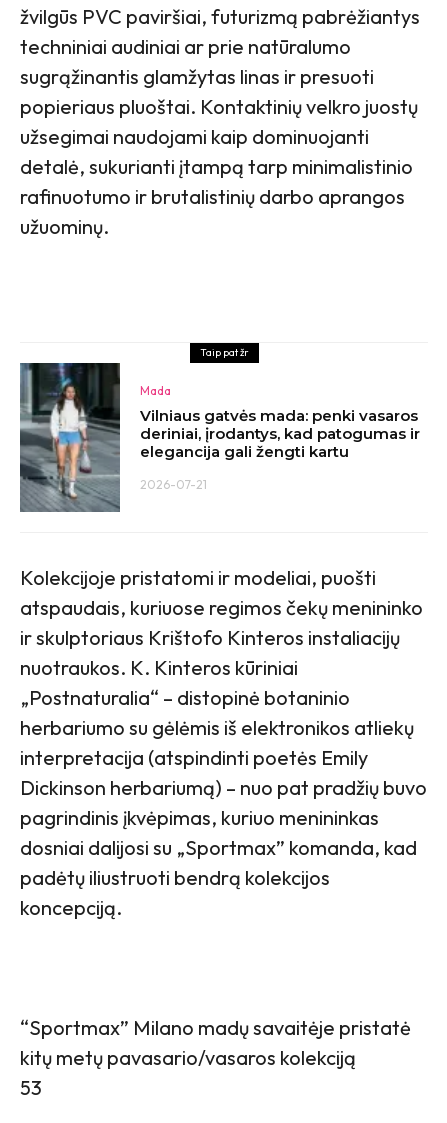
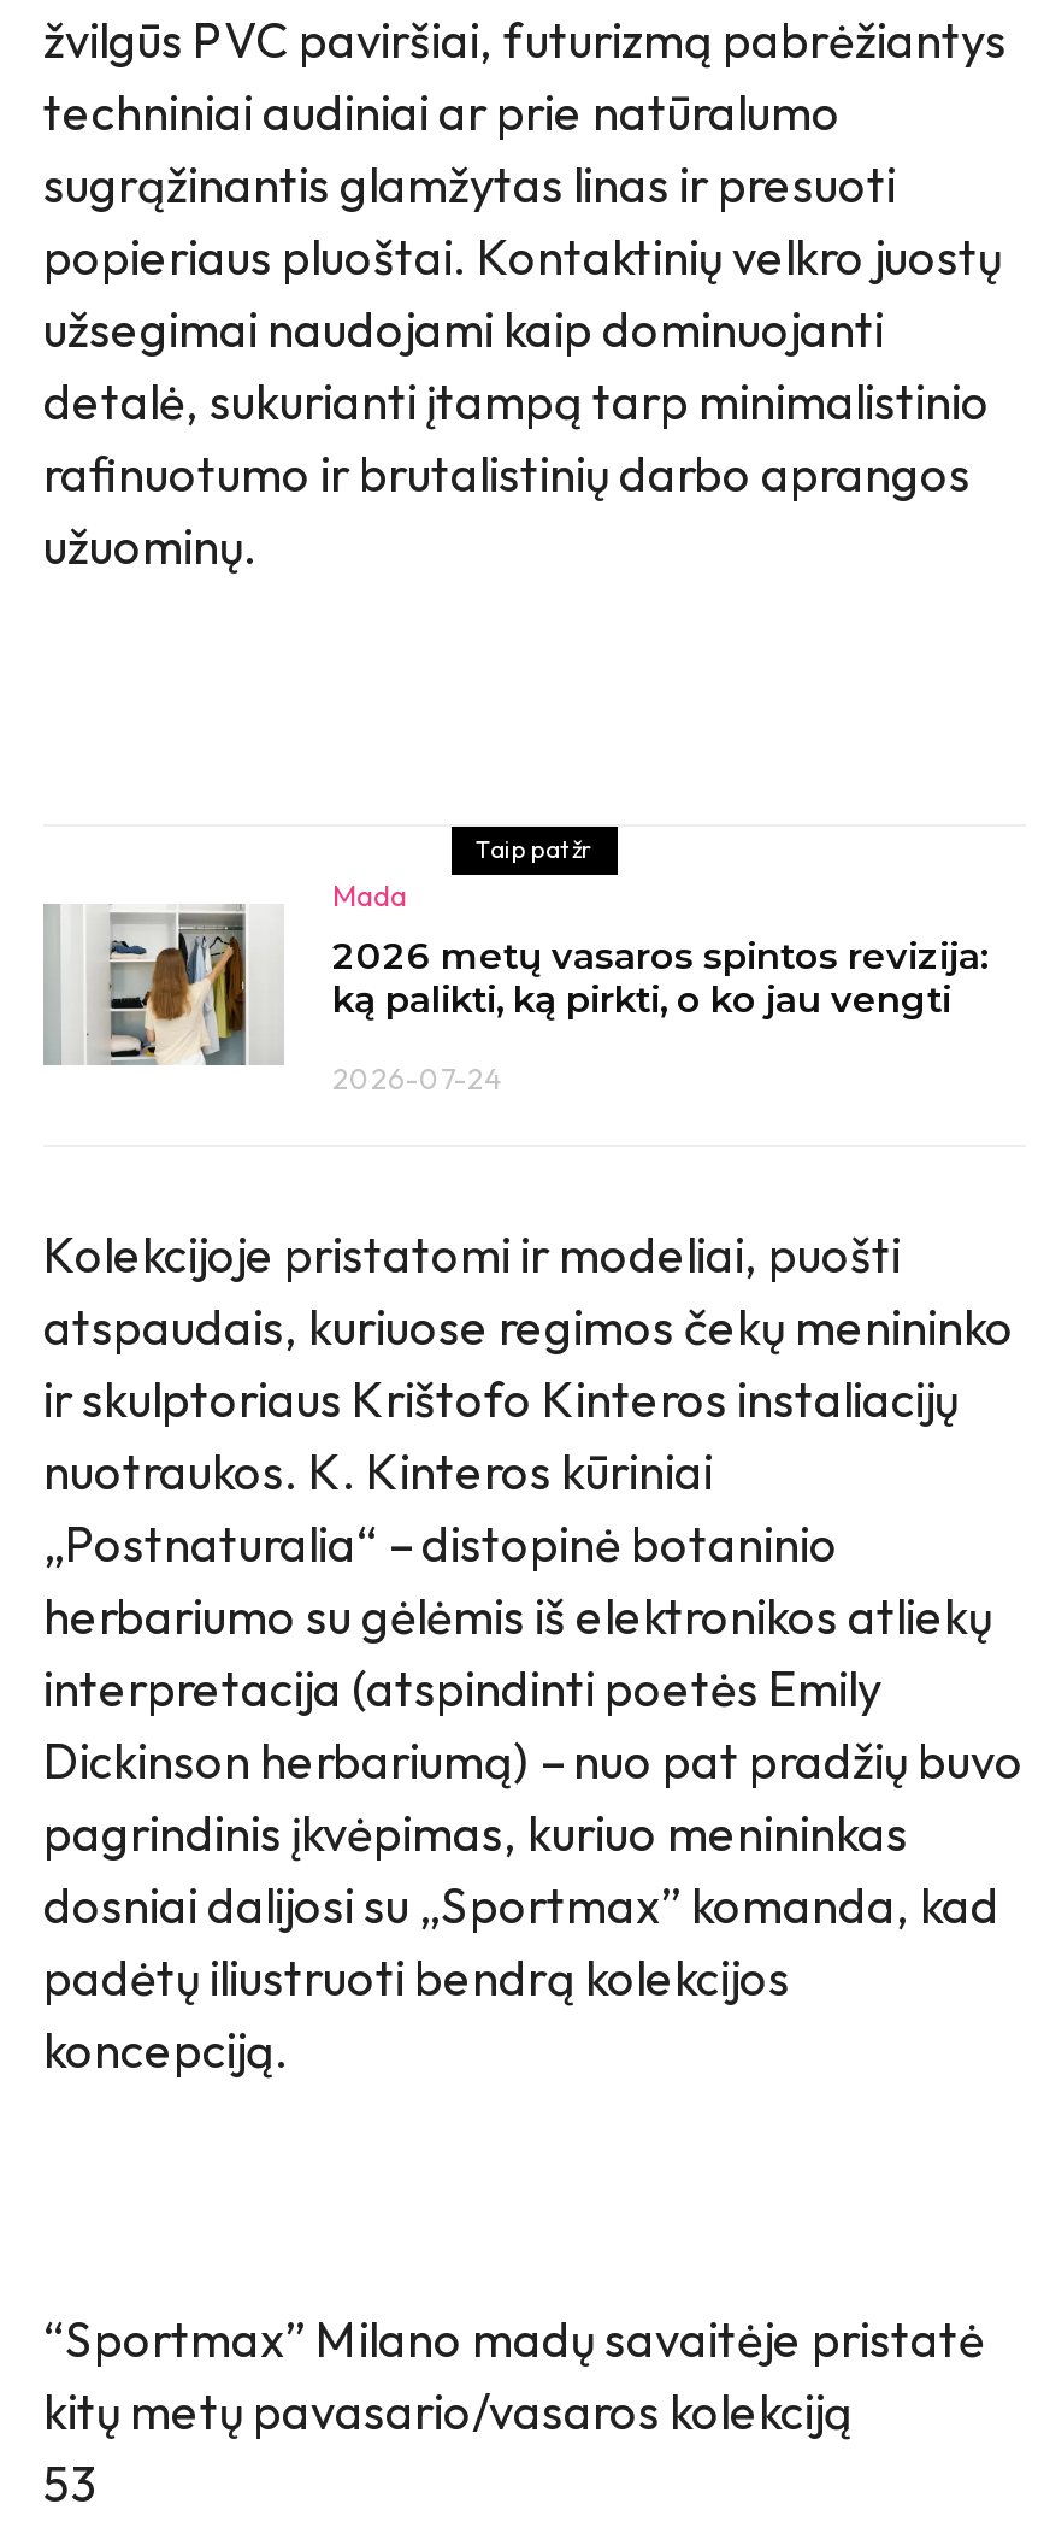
[19,362,420,513] [image] | Vilniaus gatvės mada: penki vasaros | deriniai, įrodantys, kad patogumas ir | elegancija gali žengti kartu -> [43,875,987,1097] [image] | 2026 metų vasaros spintos revizija: | ką palikti, ką pirkti, o ko jau vengti
[140,477,207,492] 2026-07-21 -> [332,1060,503,1096] 2026-07-24

